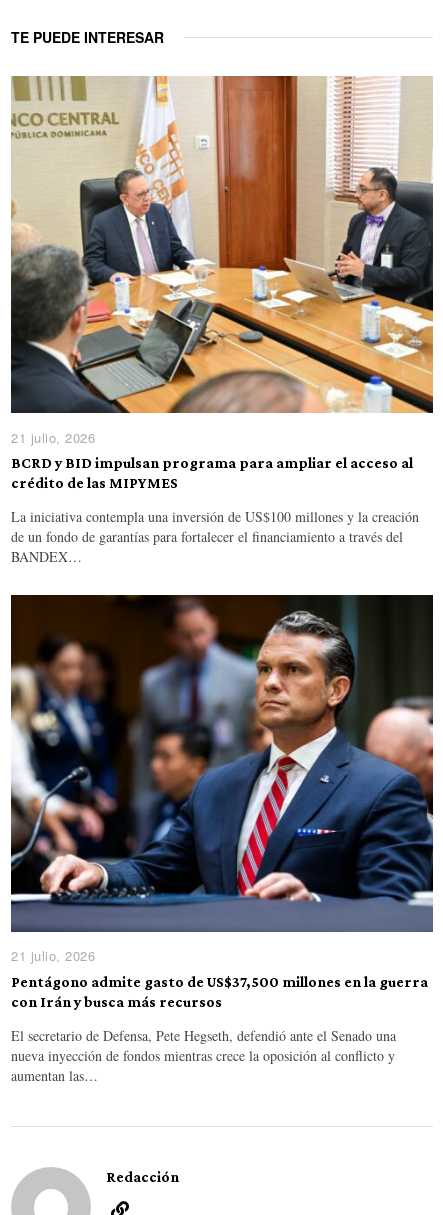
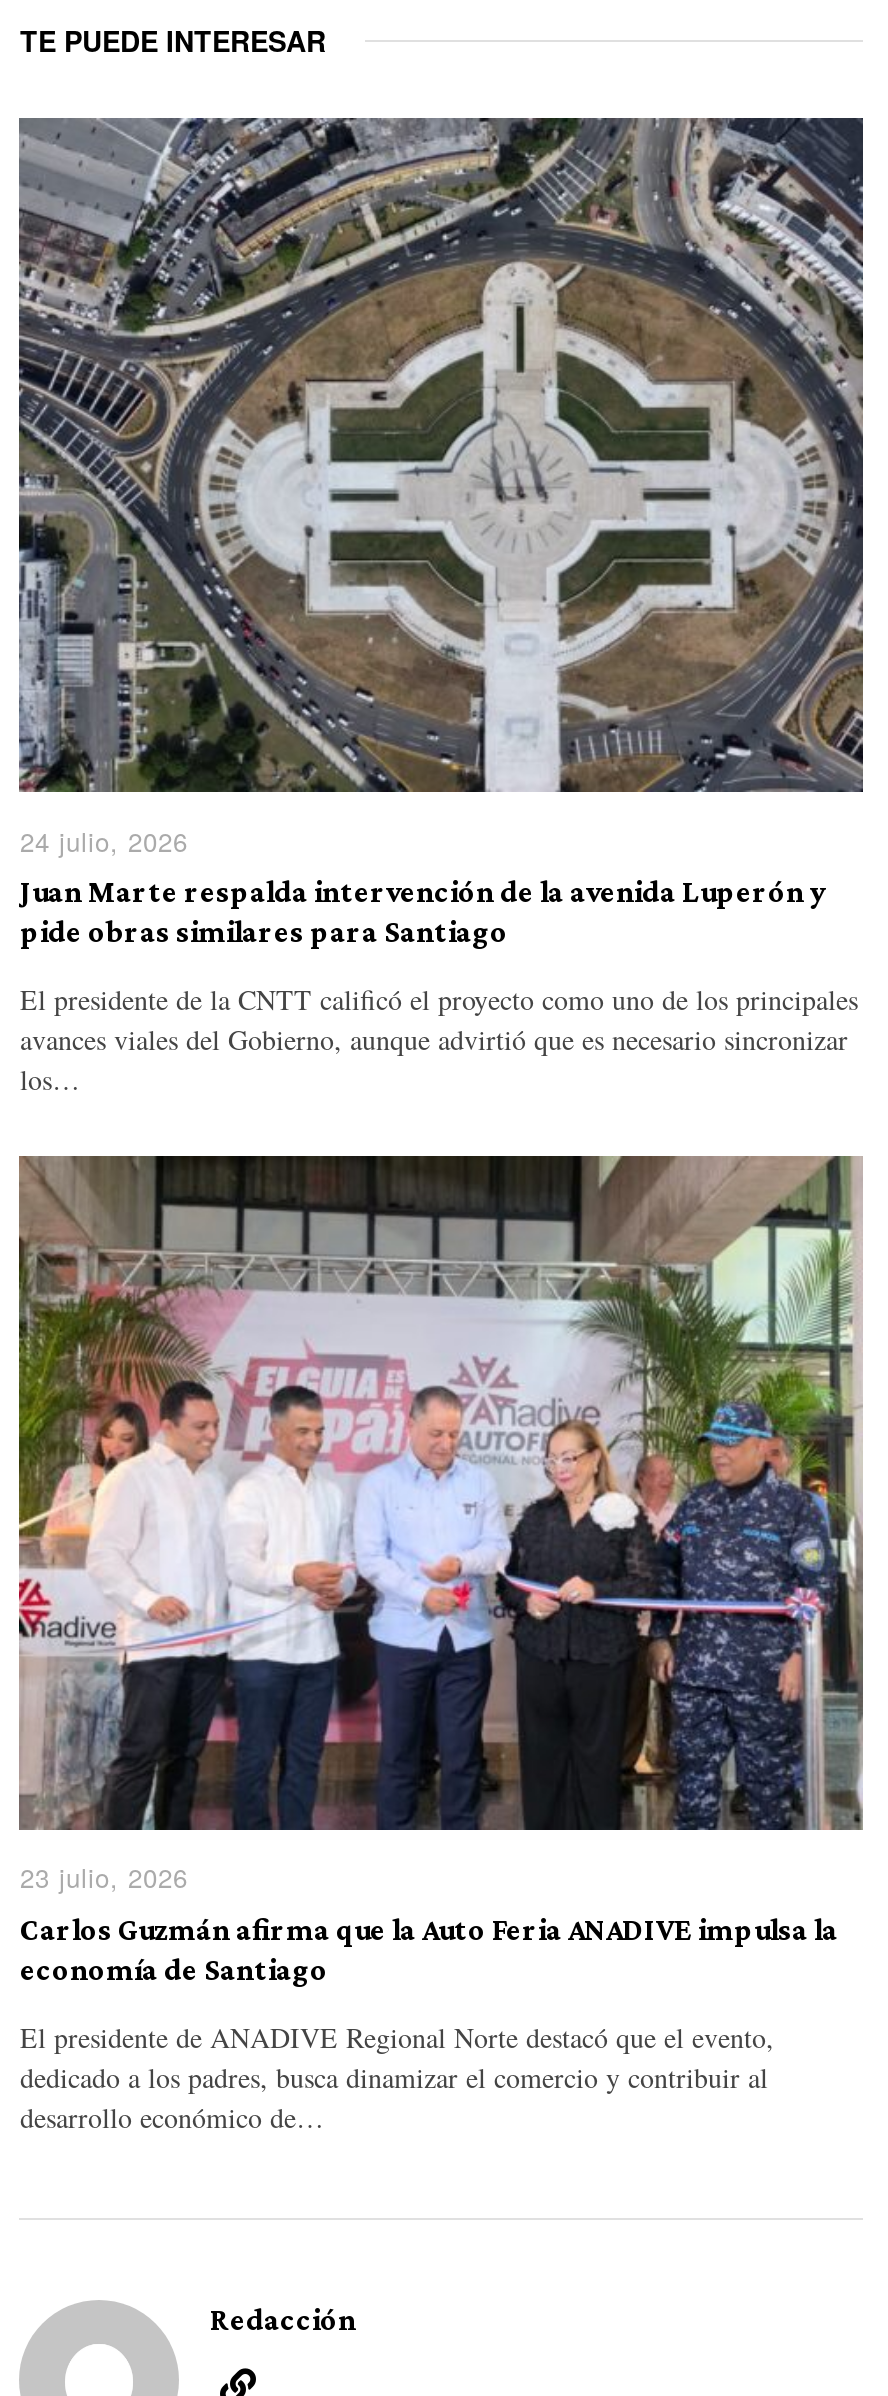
[10,75,434,491] [image] | 21 julio, 2026 | BCRD y BID impulsan programa para ampliar el acceso al | crédito de las MIPYMES -> [17,116,865,948] [image] | 24 julio, 2026 | Juan Marte respalda intervención de la avenida Luperón y | pide obras similares para Santiago
[11,507,419,566] La iniciativa contempla una inversión de US$100 millones y la creación | de un fondo de garantías para fortalecer el financiamiento a través del | BANDEX… -> [20,980,858,1098] El presidente de la CNTT calificó el proyecto como uno de los principales | avances viales del Gobierno, aunque advirtió que es necesario sincronizar | los…
[10,594,434,1009] [image] | 21 julio, 2026 | Pentágono admite gasto de US$37,500 millones en la guerra | con Irán y busca más recursos -> [17,1154,865,1985] [image] | 23 julio, 2026 | Carlos Guzmán afirma que la Auto Feria ANADIVE impulsa la | economía de Santiago
[11,1025,396,1084] El secretario de Defensa, Pete Hegseth, defendió ante el Senado una | nueva inyección de fondos mientras crece la oposición al conflicto y | aumentan las… -> [20,2017,774,2135] El presidente de ANADIVE Regional Norte destacó que el evento, | dedicado a los padres, busca dinamizar el comercio y contribuir al | desarrollo económico de…

